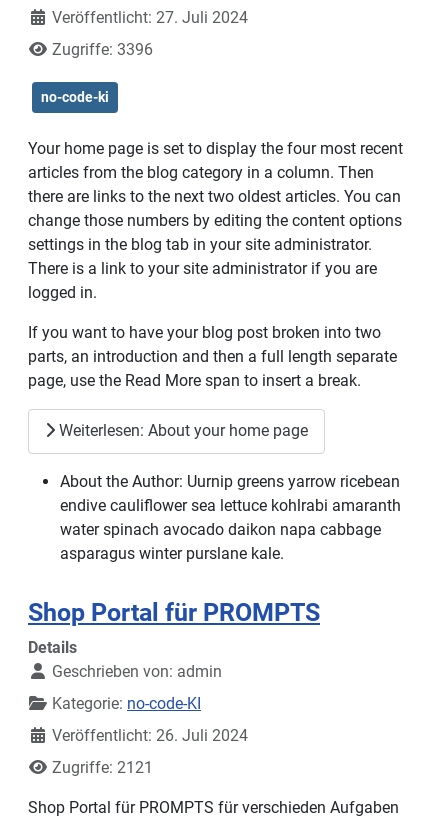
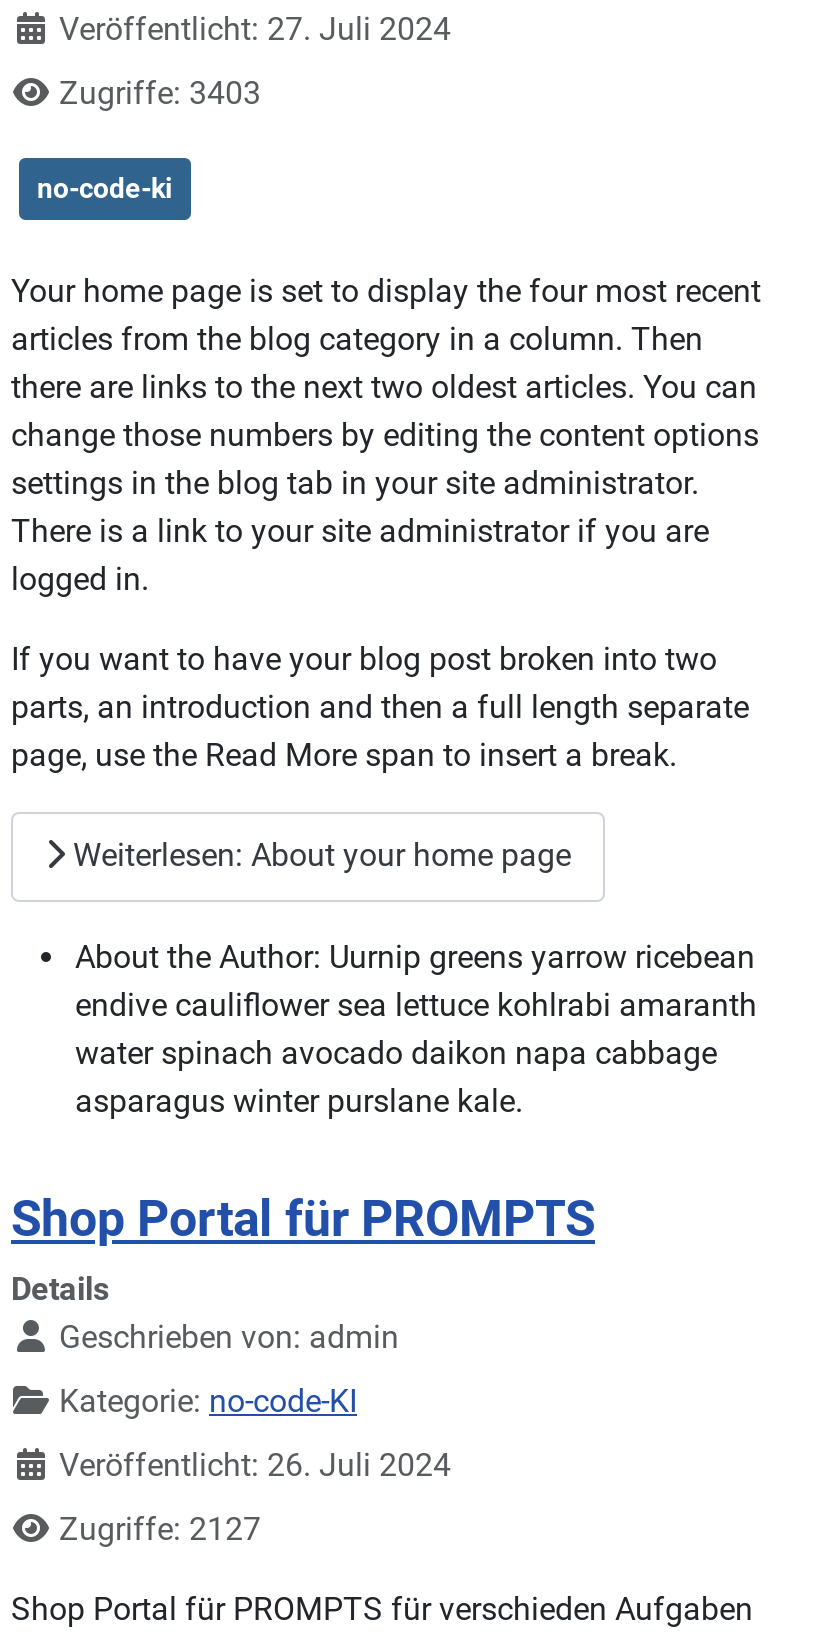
[52,40,153,59] Zugriffe: 3396 -> [59,73,261,111] Zugriffe: 3403
[52,758,153,777] Zugriffe: 2121 -> [59,1510,261,1548] Zugriffe: 2127

